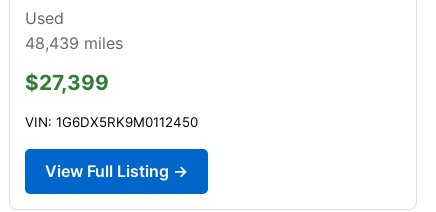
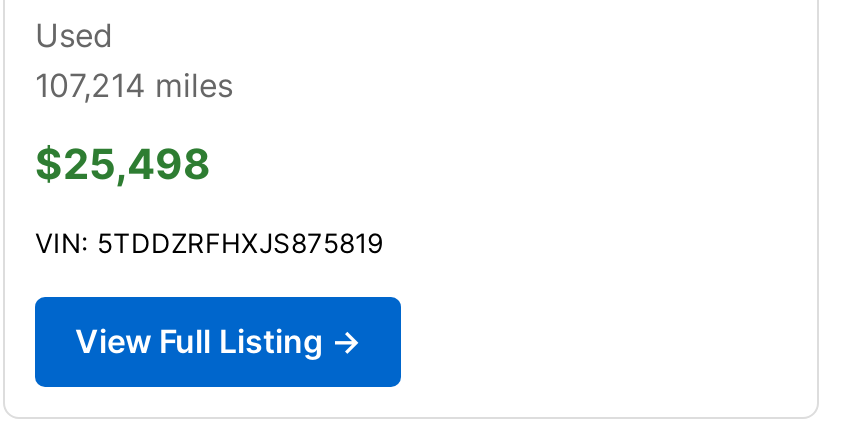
[25,33,123,53] 48,439 miles -> [35,65,233,105] 107,214 miles
[25,70,109,95] $27,399 -> [35,139,211,189] $25,498
[25,114,198,130] VIN: 1G6DX5RK9M0112450 -> [35,227,383,259] VIN: 5TDDZRFHXJS875819

